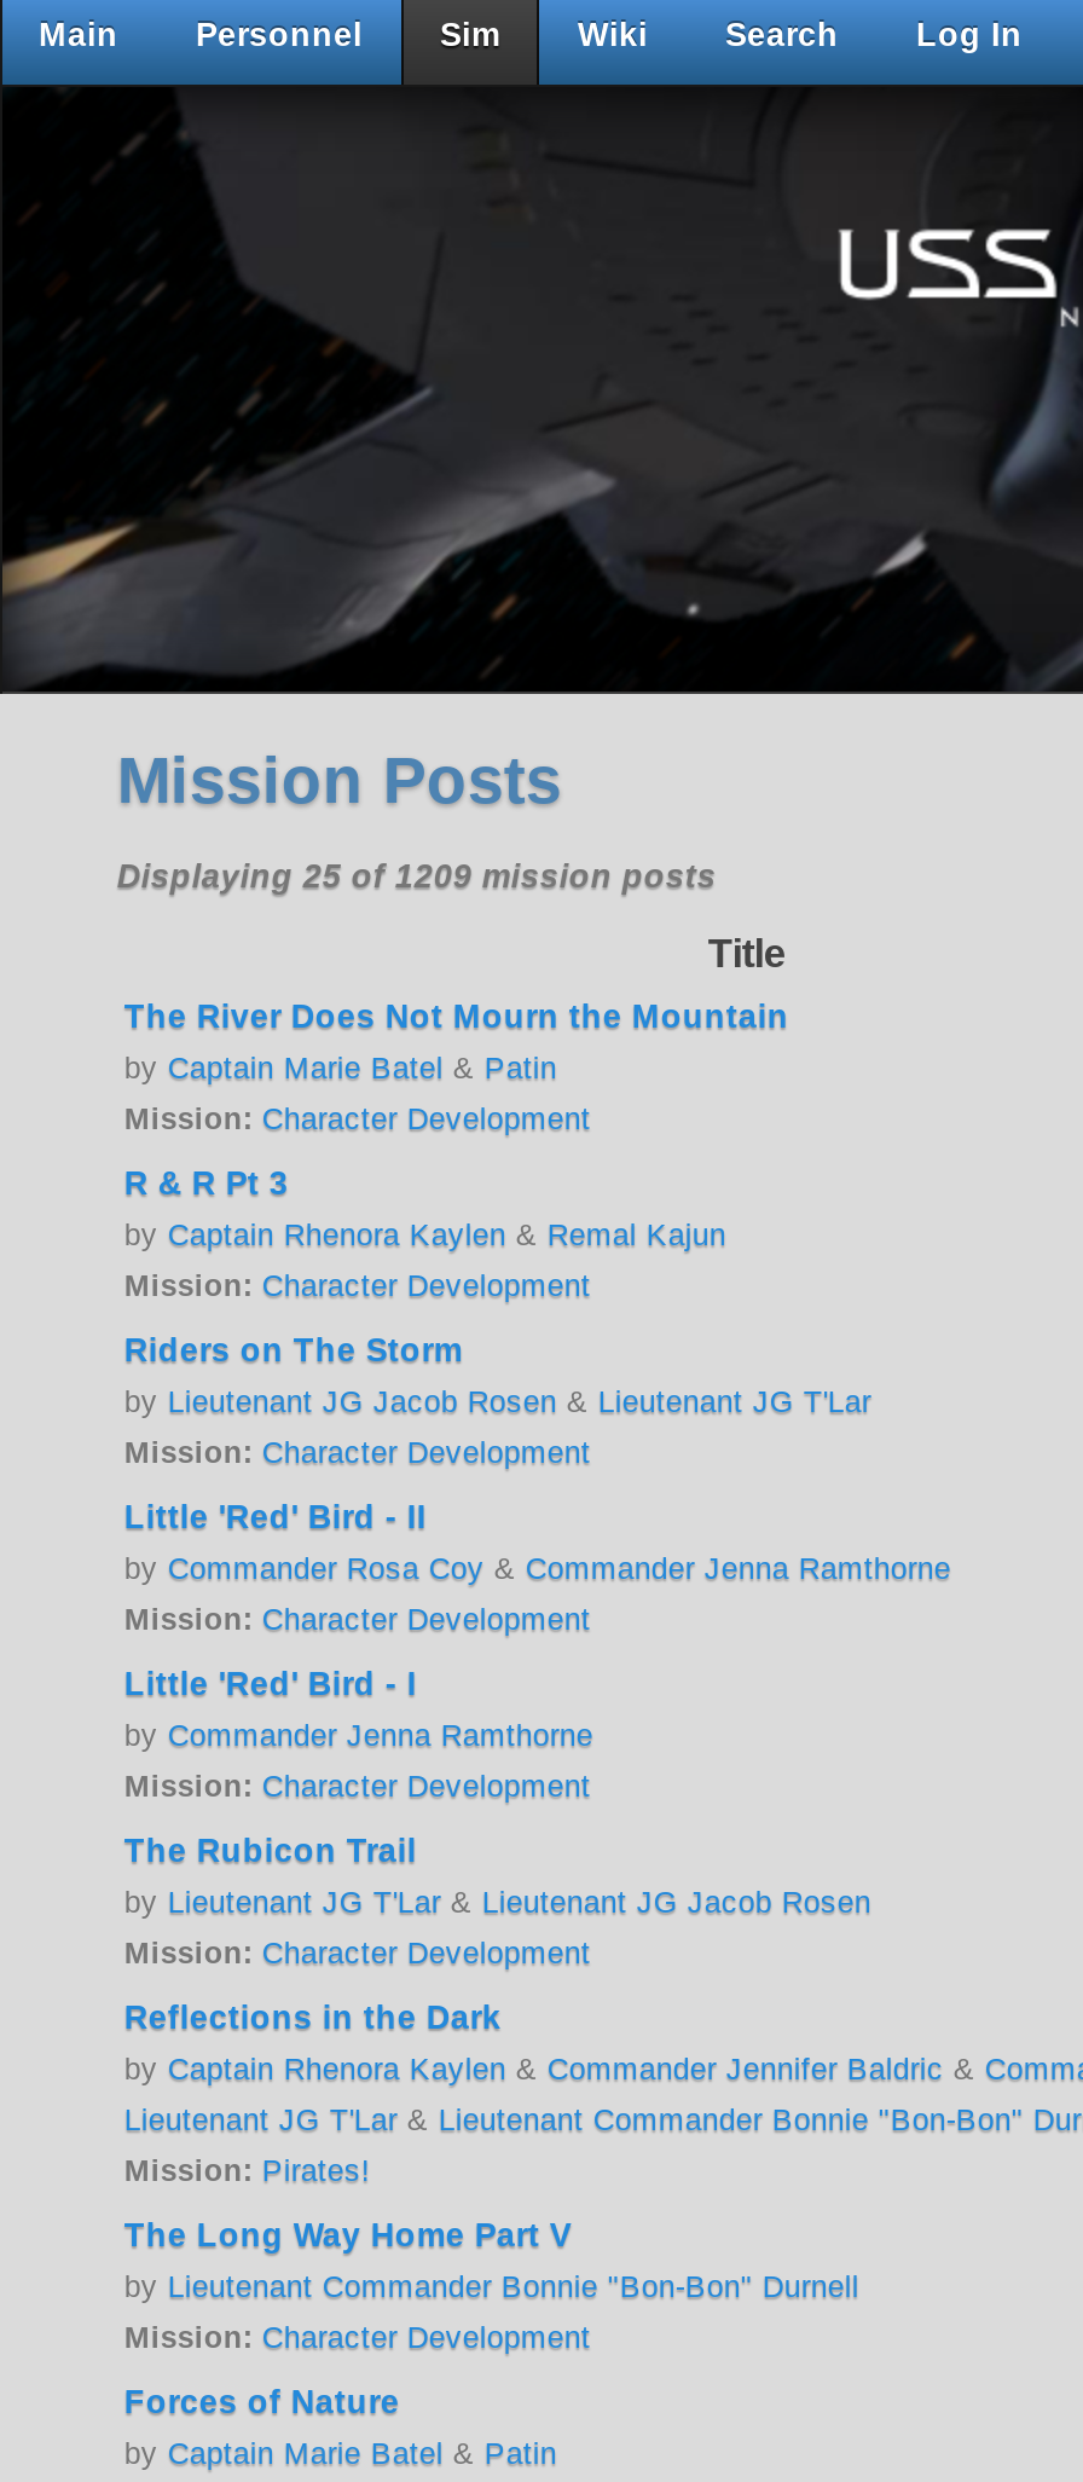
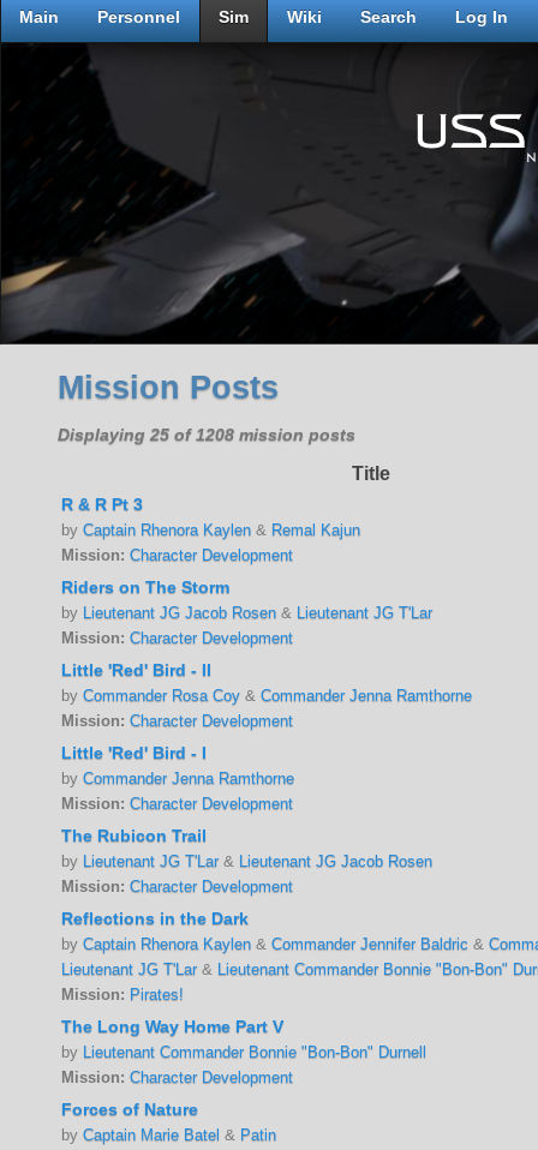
[117,857,717,894] Displaying 25 of 1209 mission posts -> [58,426,356,444] Displaying 25 of 1208 mission posts
[124,998,789,1135] The River Does Not Mourn the Mountain | by Captain Marie Batel & Patin | Mission: Character Development -> none

